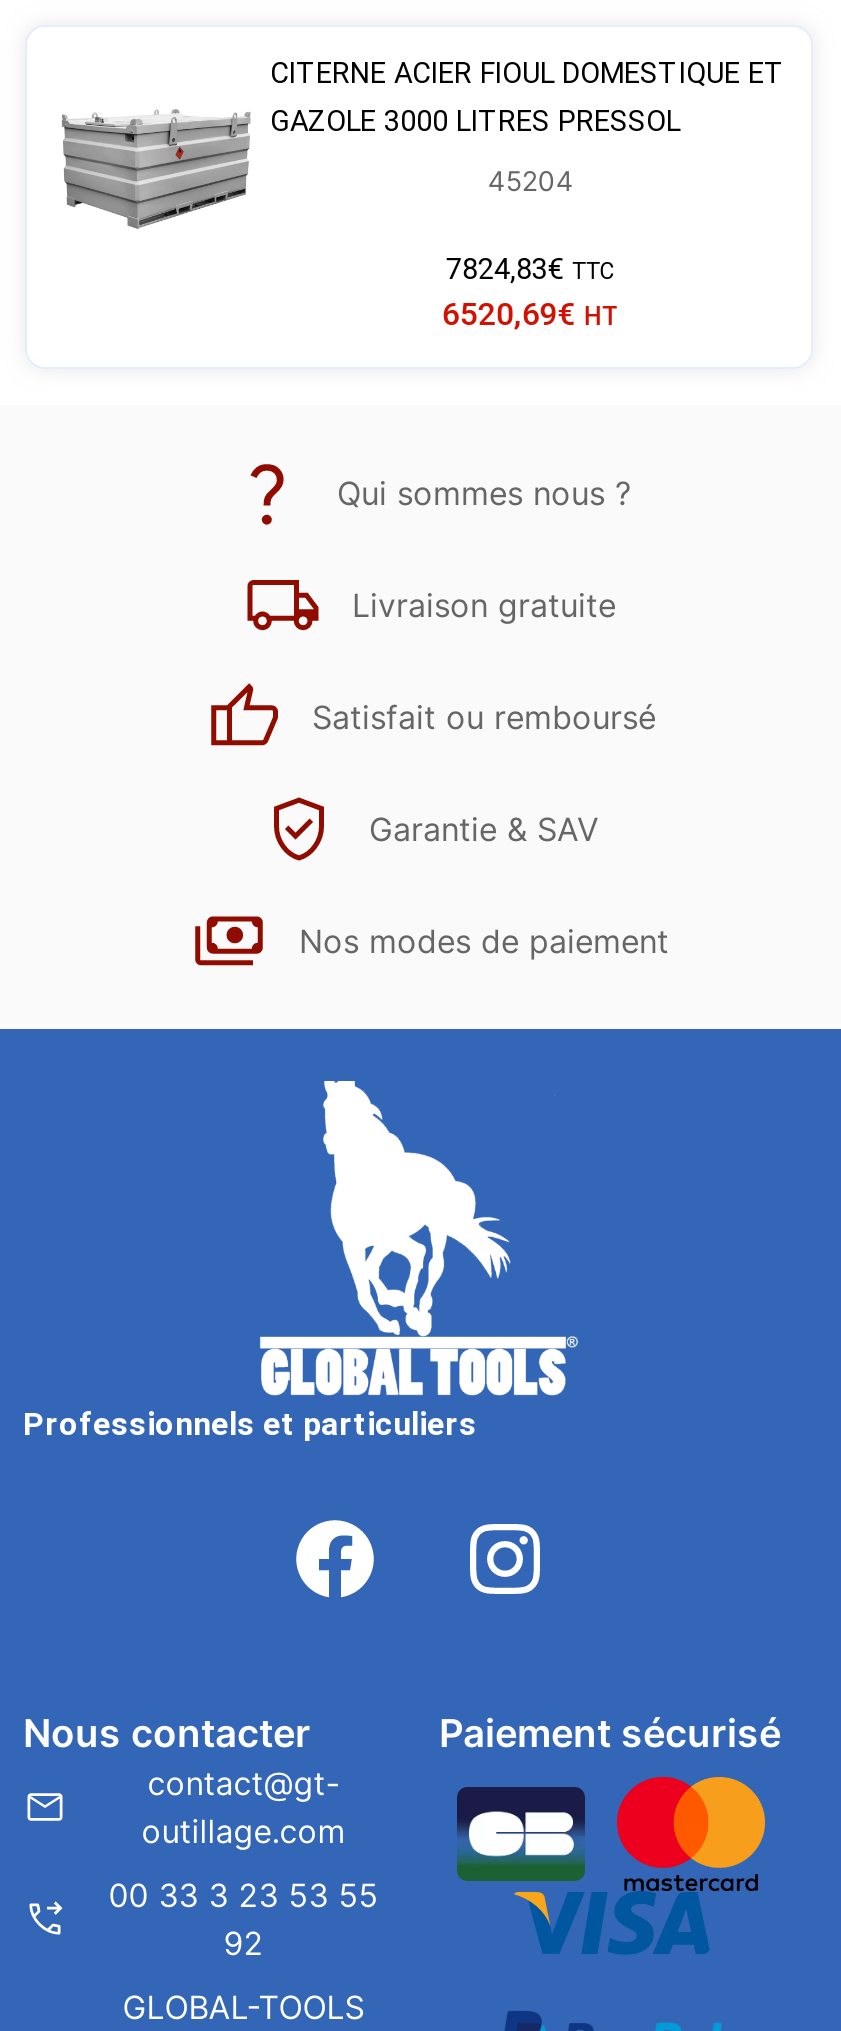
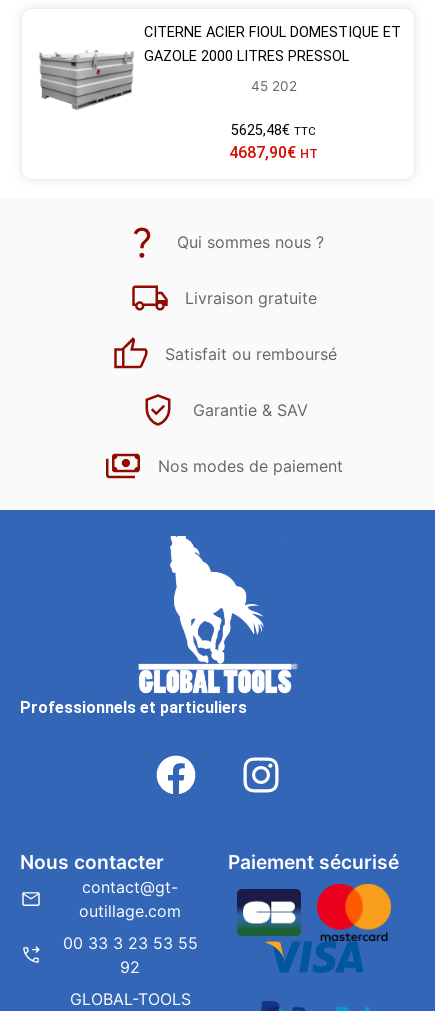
[270,105,680,139] GAZOLE 3000 LITRES PRESSOL -> [143,48,348,65] GAZOLE 2000 LITRES PRESSOL
[488,165,574,197] 45204 -> [251,78,297,94] 45 202
[446,252,616,286] 7824,83€ TTC -> [231,122,316,139] 5625,48€ TTC
[442,295,620,333] 6520,69€ HT -> [229,143,318,162] 4687,90€ HT

